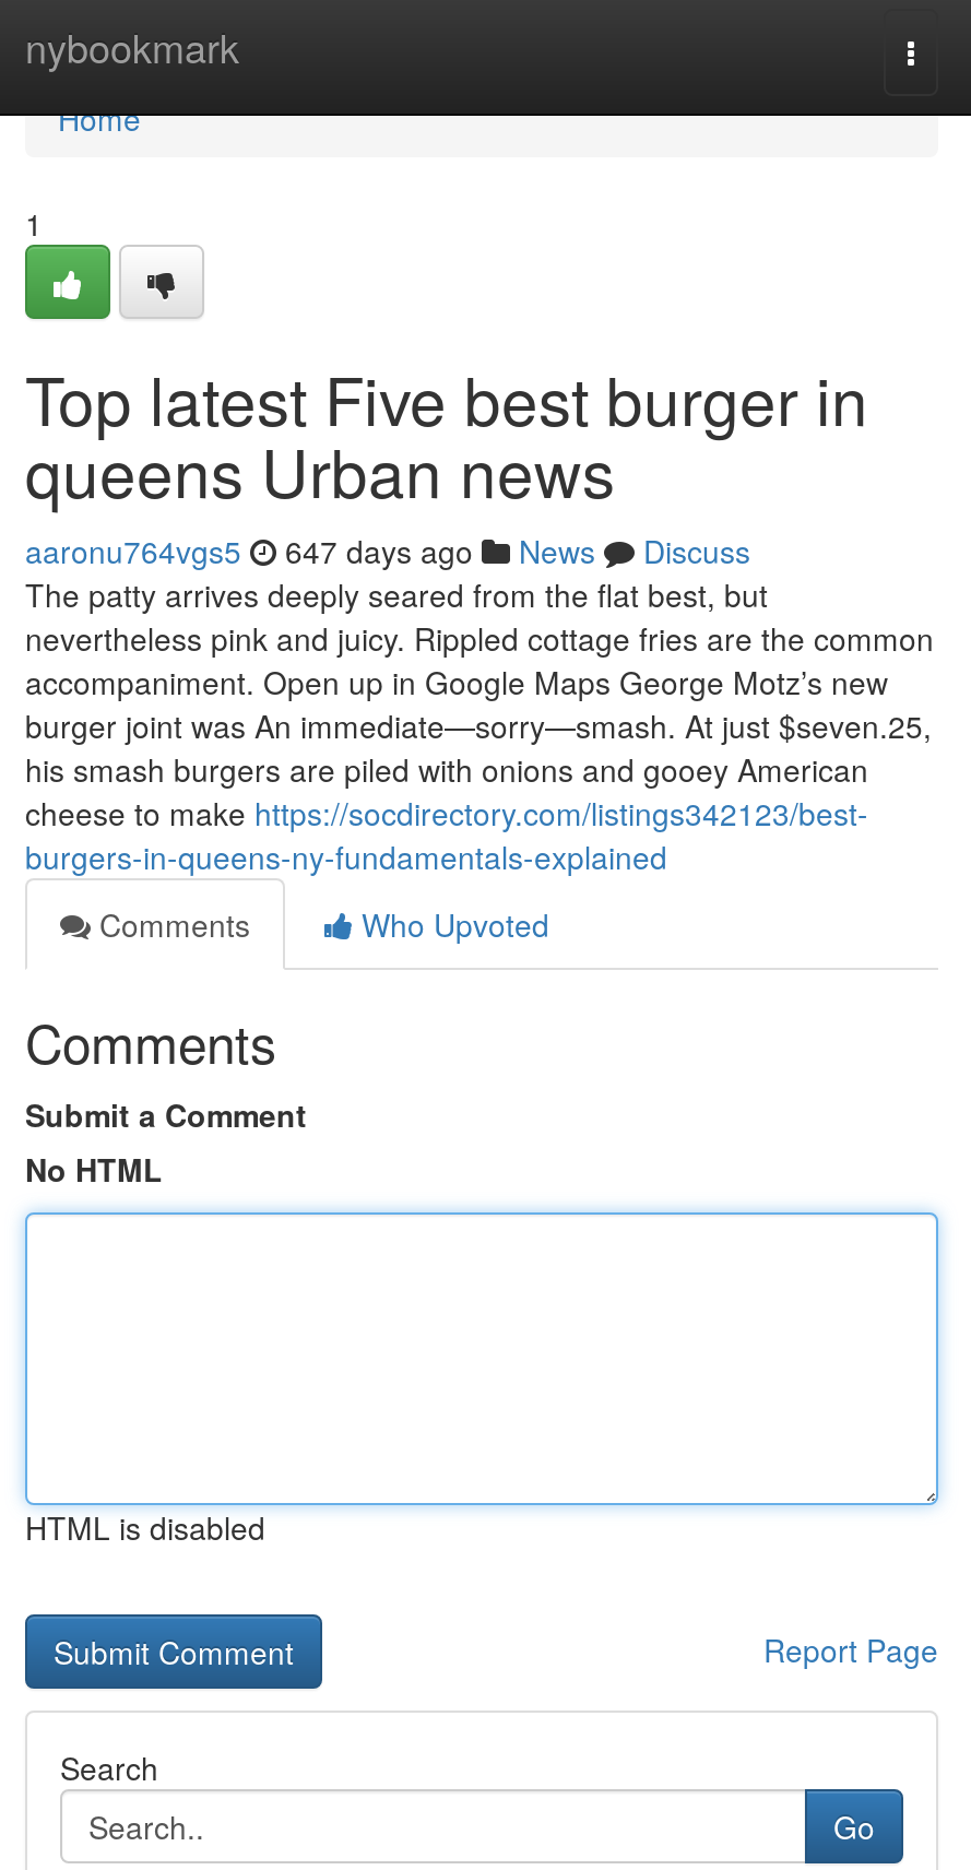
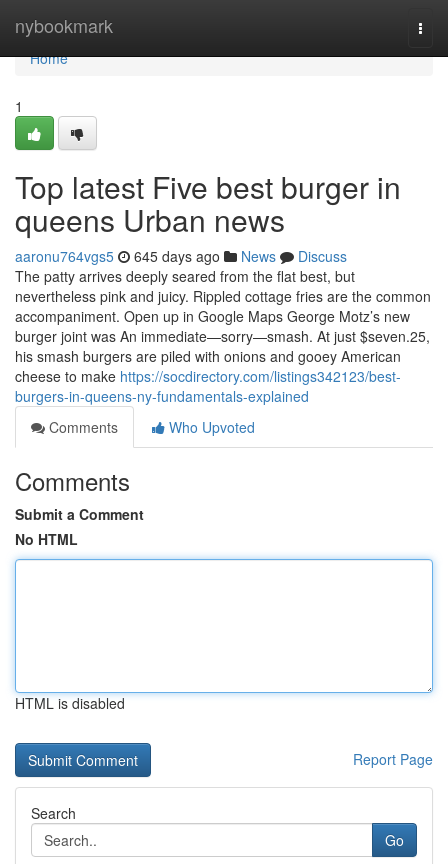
[25,529,750,572] aaronu764vgs5 647 days ago News Discuss -> [15,246,347,266] aaronu764vgs5 645 days ago News Discuss

